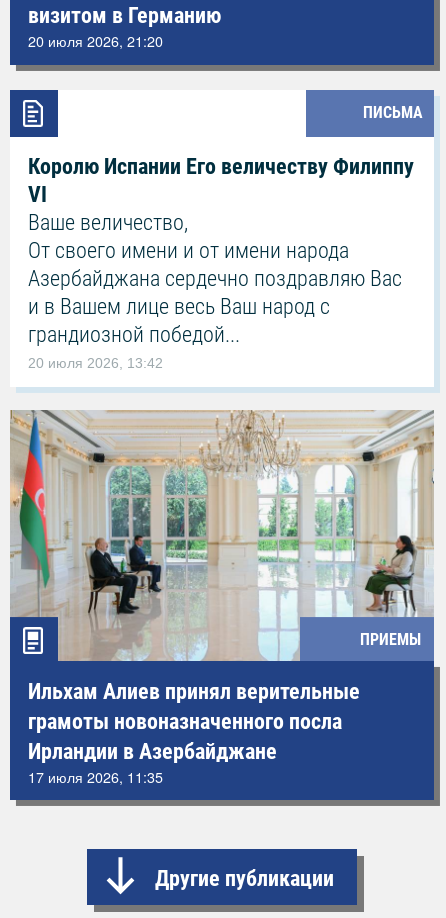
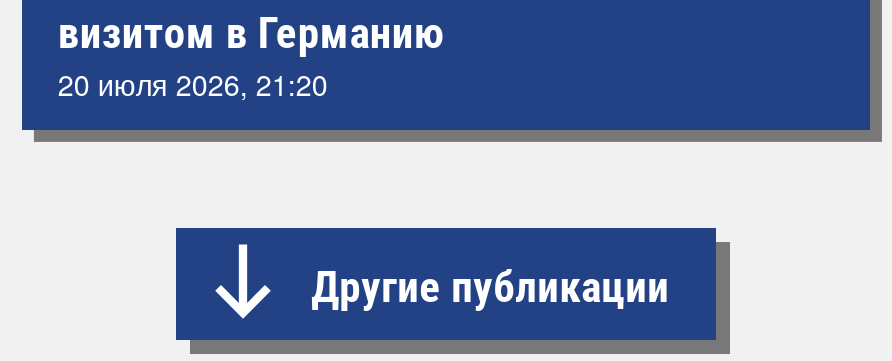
[10,89,438,391] [image] | ПИСЬМА | Королю Испании Его величеству Филиппу | VI | Ваше величество, | От своего имени и от имени народа | Азербайджана сердечно поздравляю Вас | и в Вашем лице весь Ваш народ с | грандиозной победой... | 20 июля 2026, 13:42 -> none
[9,409,439,787] [image] | ПРИЕМЫ | Ильхам Алиев принял верительные | грамоты новоназначенного посла | Ирландии в Азербайджане | 17 июля 2026, 11:35 -> none

